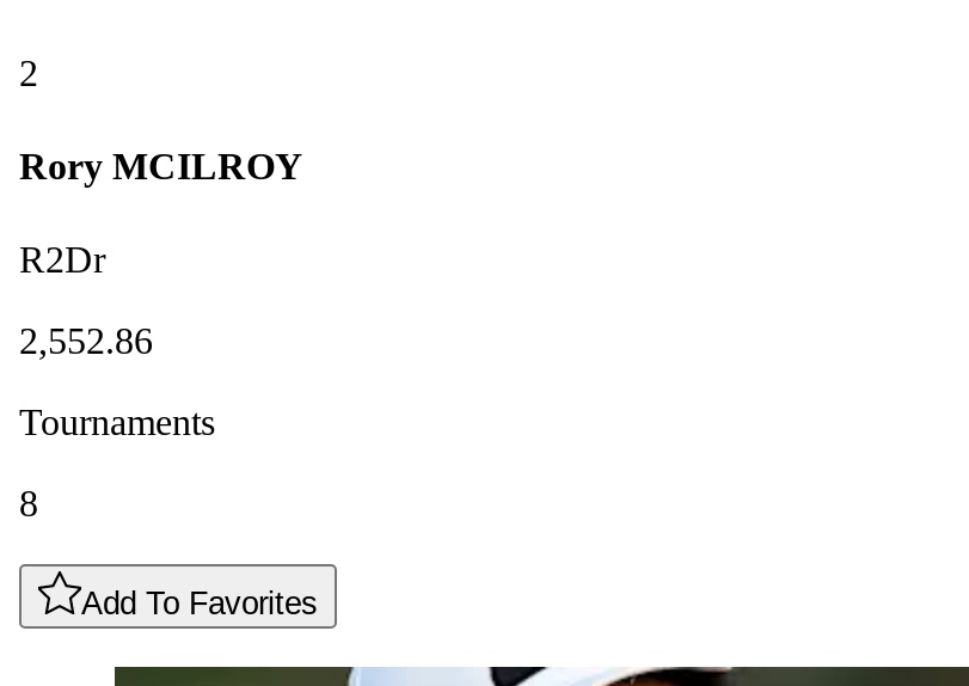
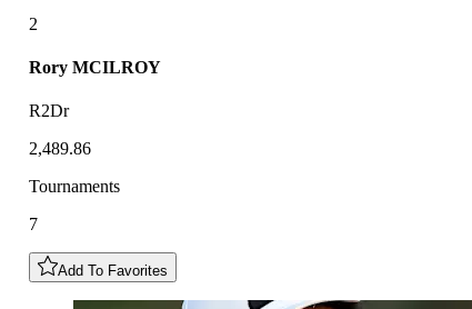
[19,321,153,362] 2,552.86 -> [29,139,91,158] 2,489.86
[19,484,38,524] 8 -> [29,215,38,234] 7

